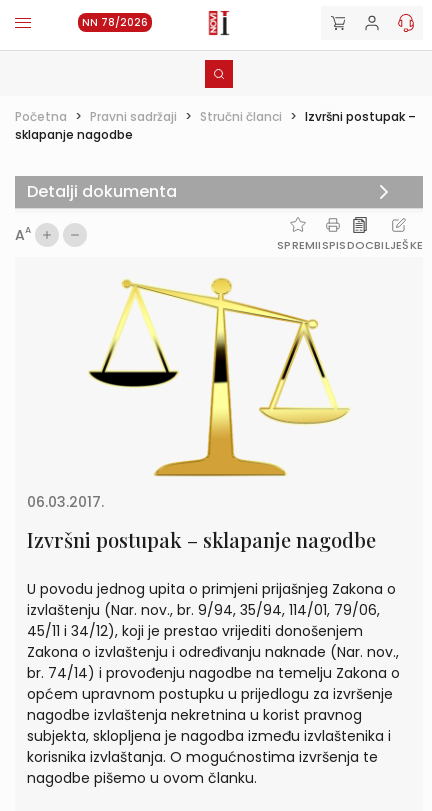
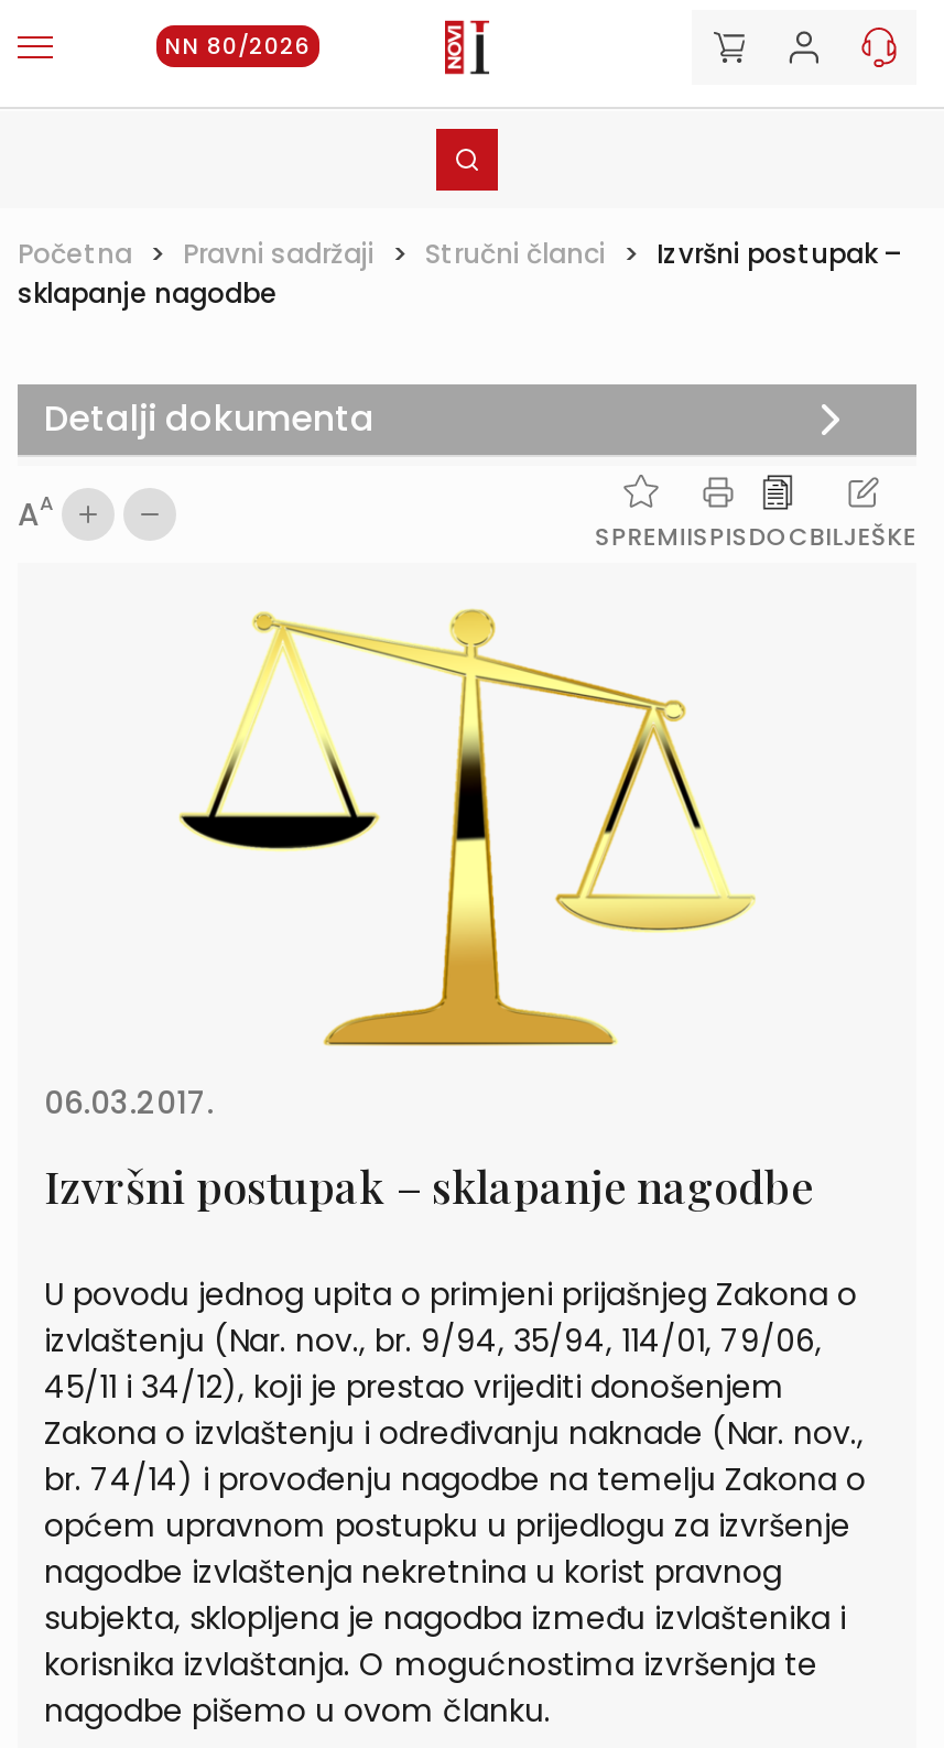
[82,15,148,30] NN 78/2026 -> [165,30,311,63] NN 80/2026

